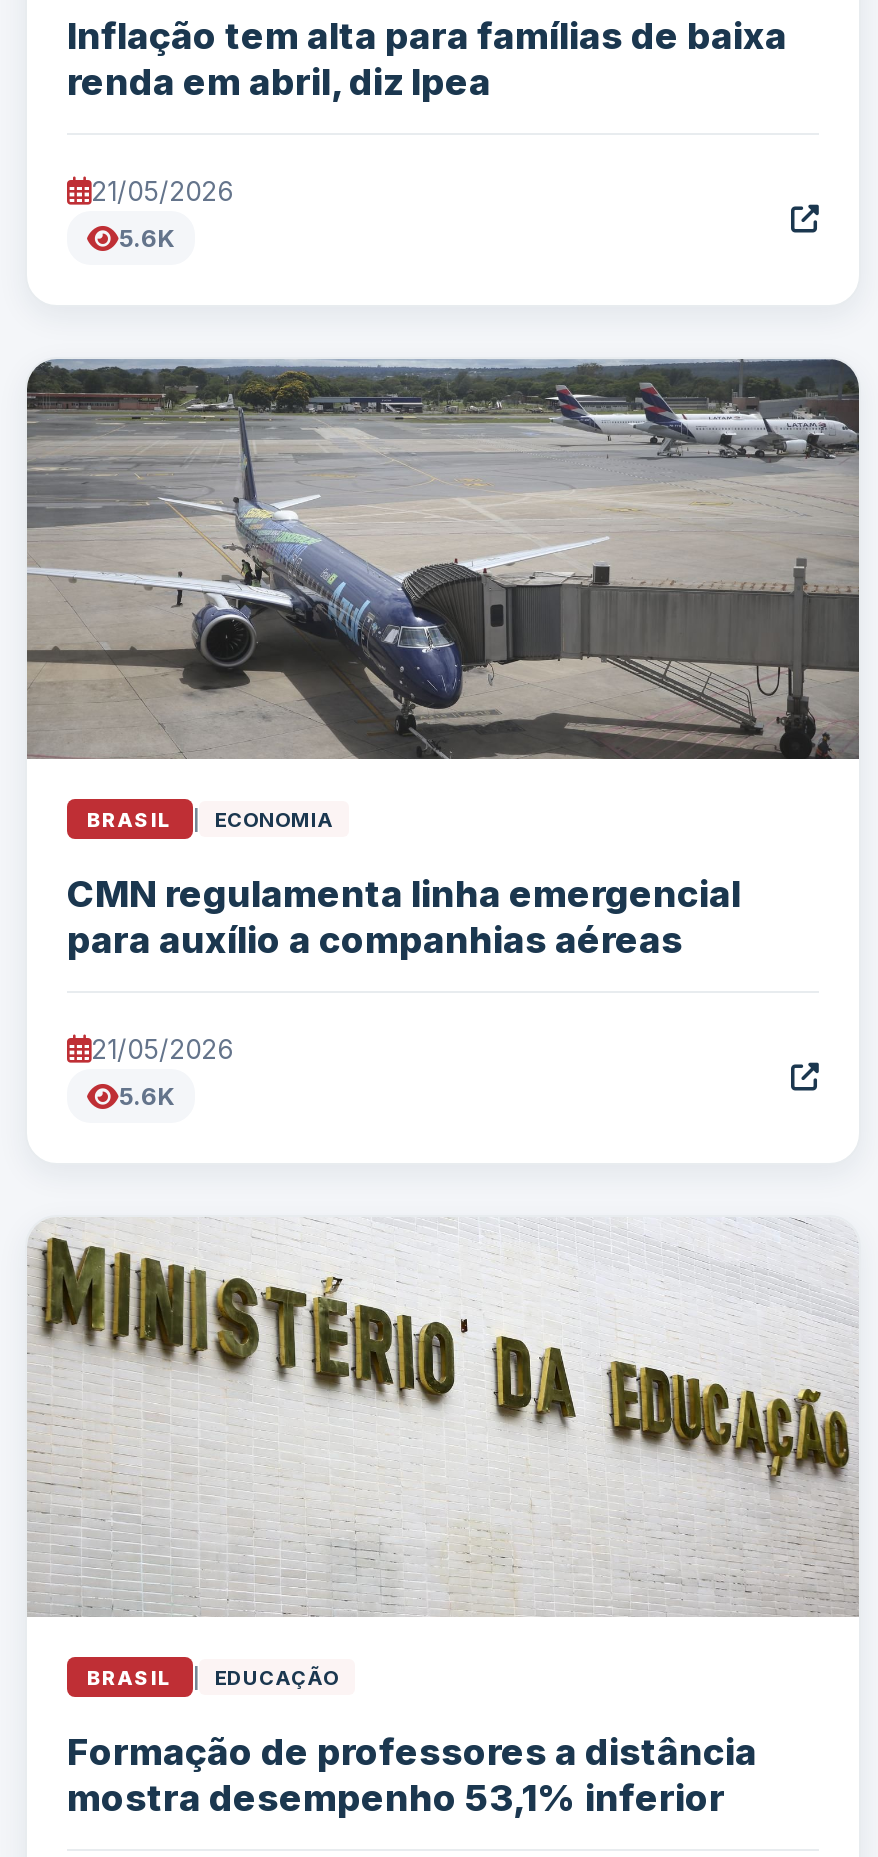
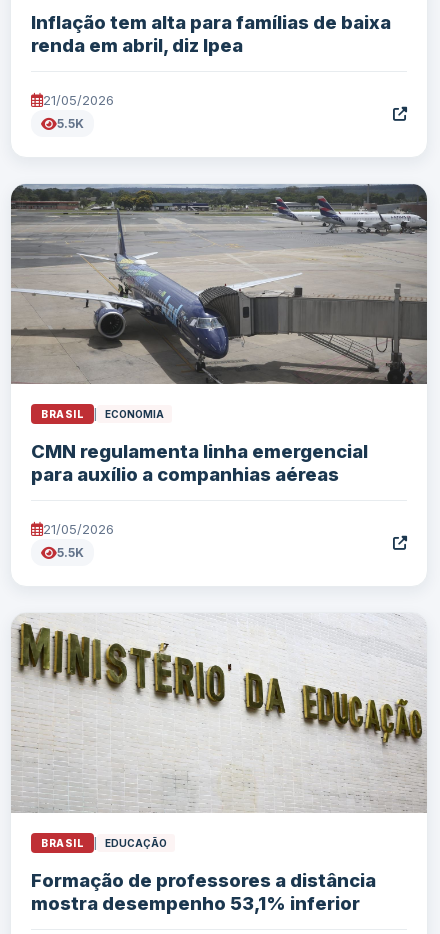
[119,223,175,253] 5.6K -> [57,116,84,131] 5.5K
[119,1081,175,1111] 5.6K -> [57,545,84,560] 5.5K

